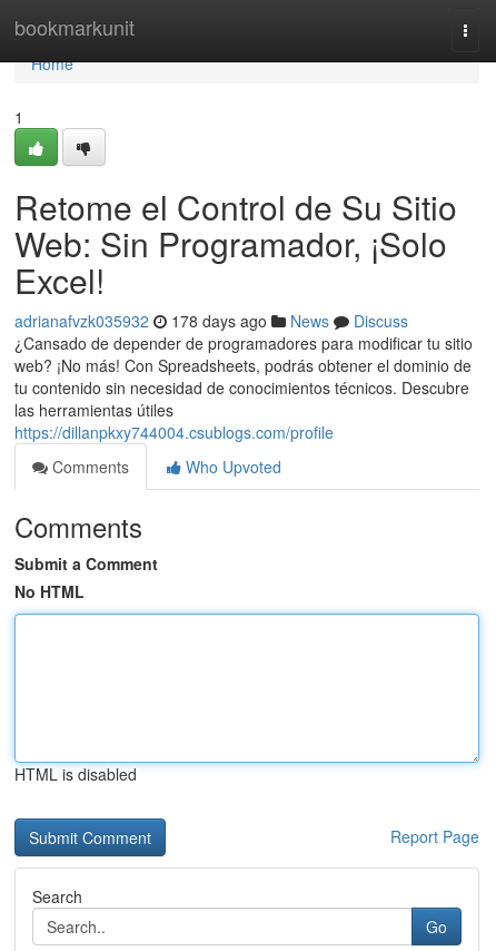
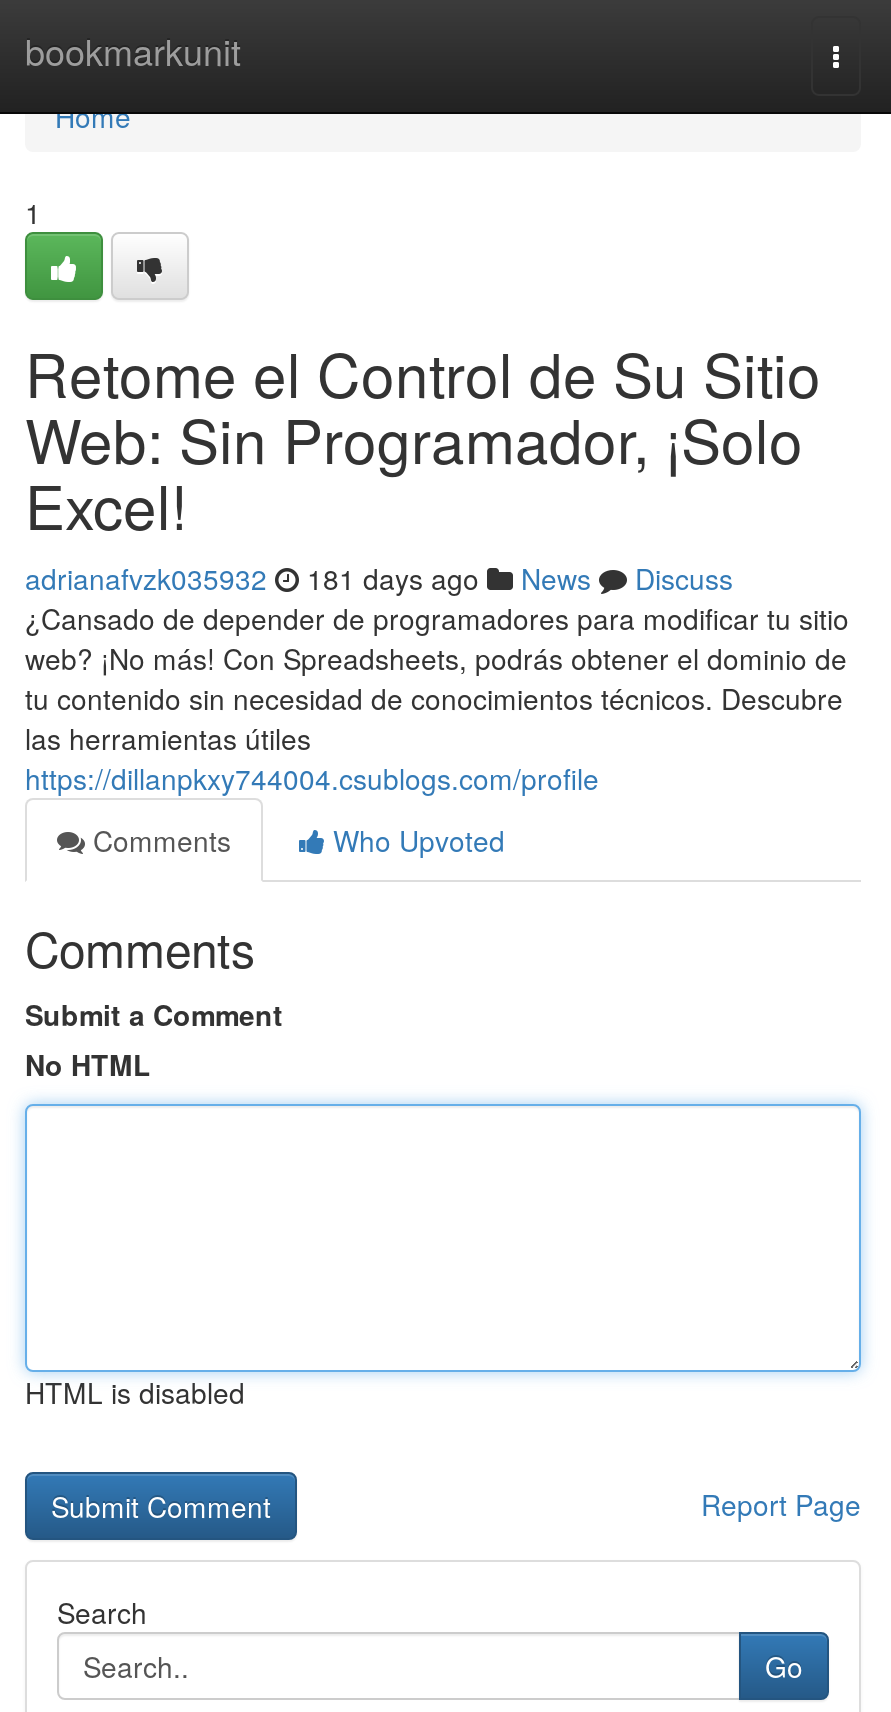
[14,310,408,332] adrianafvzk035932 178 days ago News Discuss -> [25,558,733,598] adrianafvzk035932 181 days ago News Discuss

